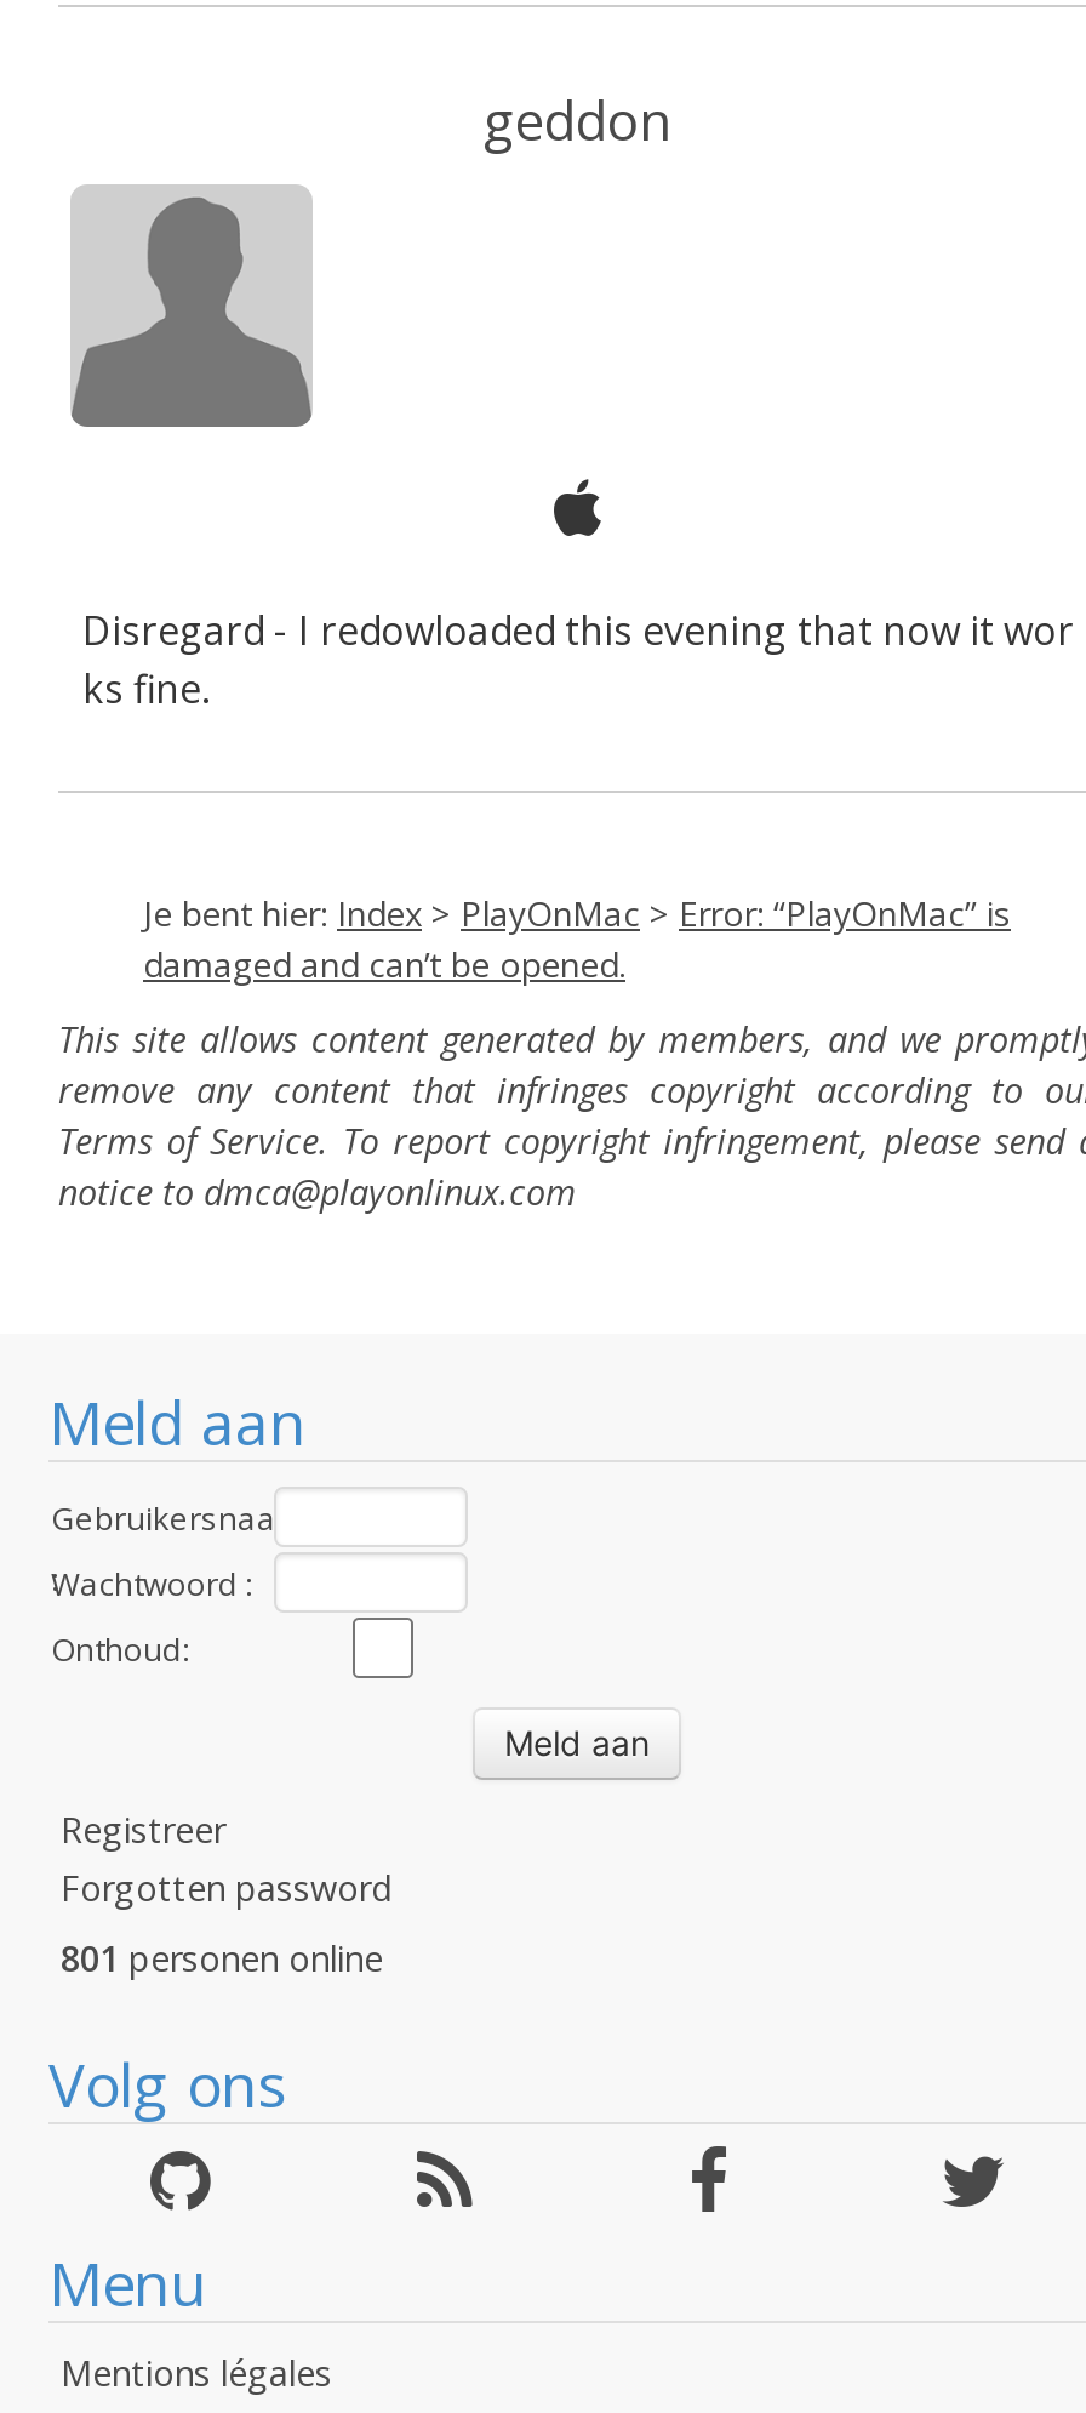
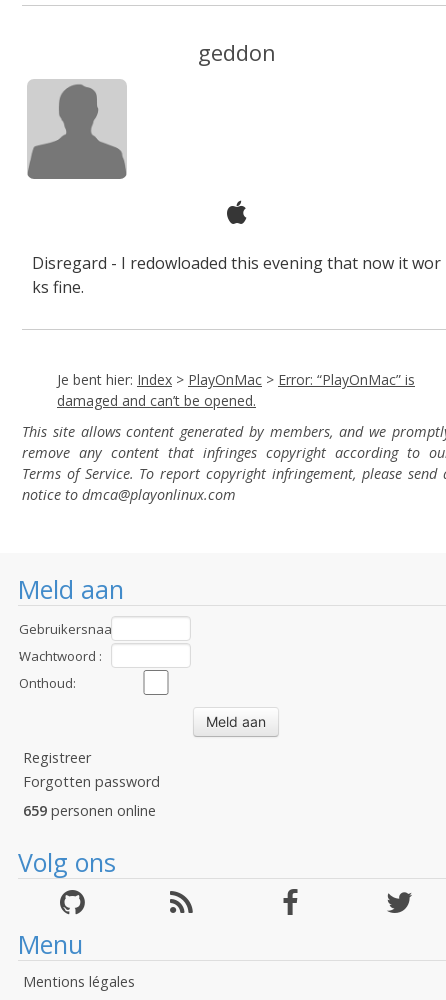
[61,1935,383,1981] 801 personen online -> [23,801,156,820] 659 personen online

